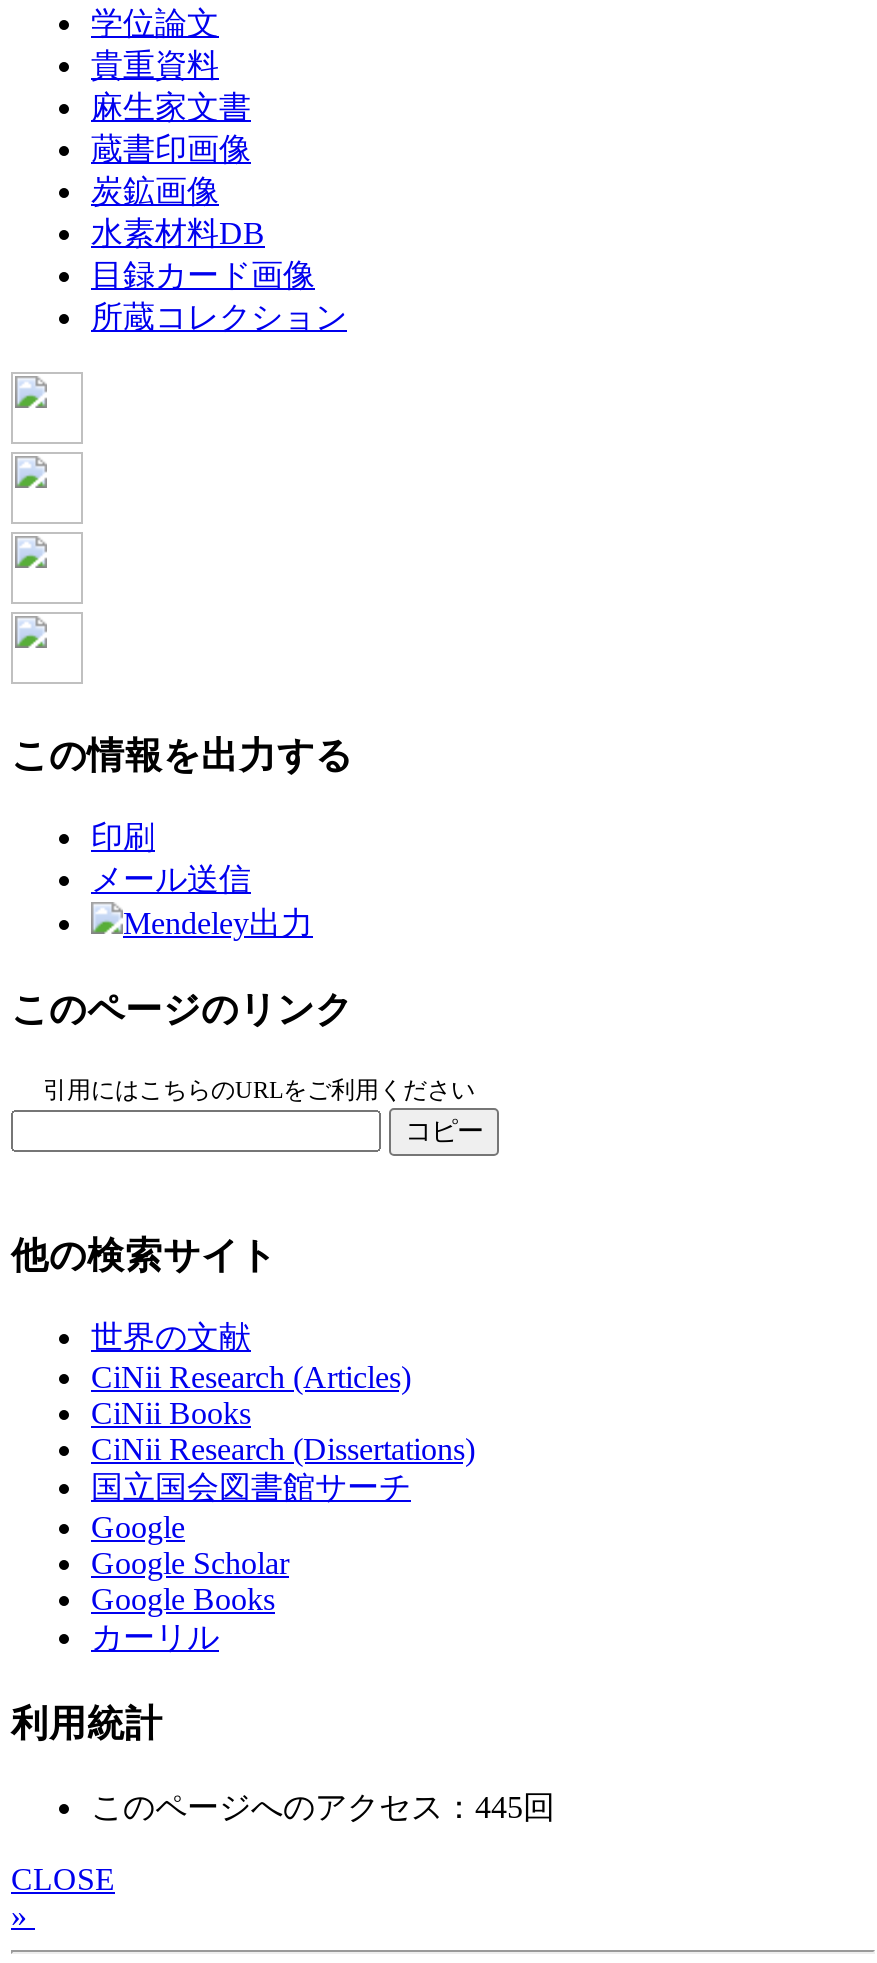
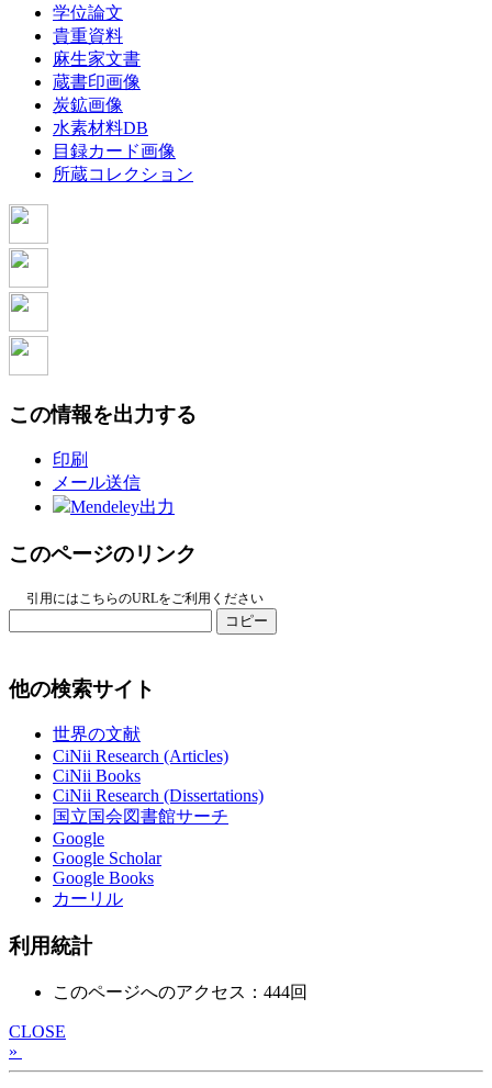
[91,1790,555,1824] このページへのアクセス：445回 -> [53,982,307,1001] このページへのアクセス：444回

